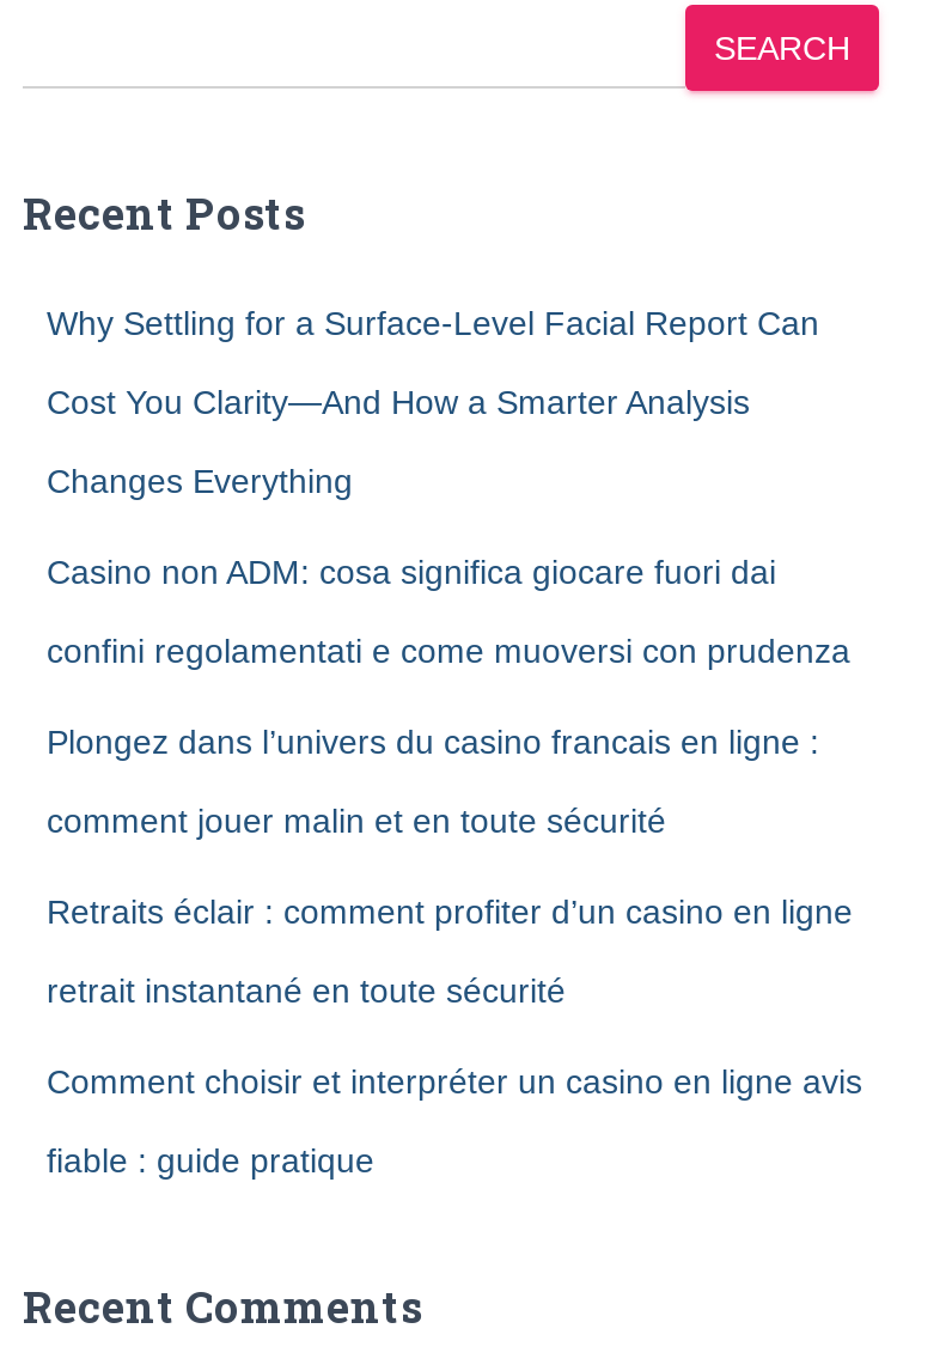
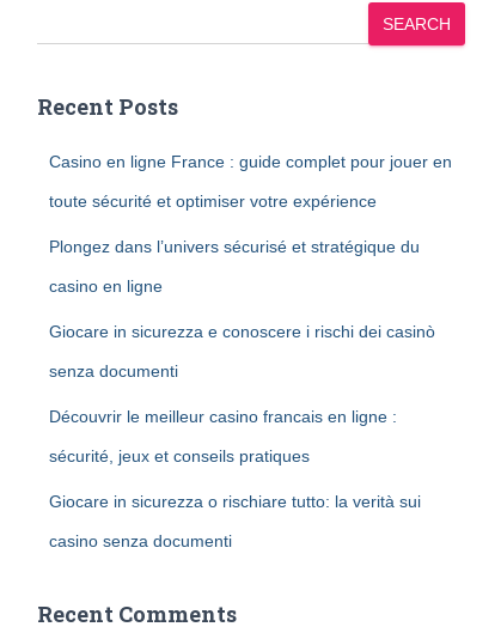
[47,304,862,1180] Why Settling for a Surface-Level Facial Report Can | Cost You Clarity—And How a Smarter Analysis | Changes Everything | Casino non ADM: cosa significa giocare fuori dai | confini regolamentati e come muoversi con prudenza | Plongez dans l’univers du casino francais en ligne : | comment jouer malin et en toute sécurité | Retraits éclair : comment profiter d’un casino en ligne | retrait instantané en toute sécurité | Comment choisir et interpréter un casino en ligne avis | fiable : guide pratique -> [49,152,452,550] Casino en ligne France : guide complet pour jouer en | toute sécurité et optimiser votre expérience | Plongez dans l’univers sécurisé et stratégique du | casino en ligne | Giocare in sicurezza e conoscere i rischi dei casinò | senza documenti | Découvrir le meilleur casino francais en ligne : | sécurité, jeux et conseils pratiques | Giocare in sicurezza o rischiare tutto: la verità sui | casino senza documenti

